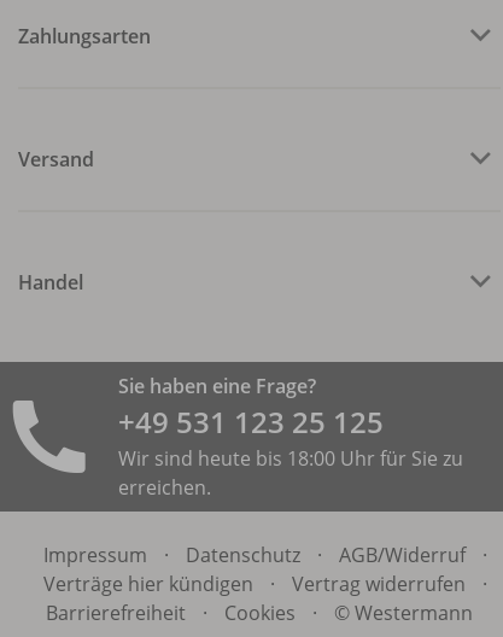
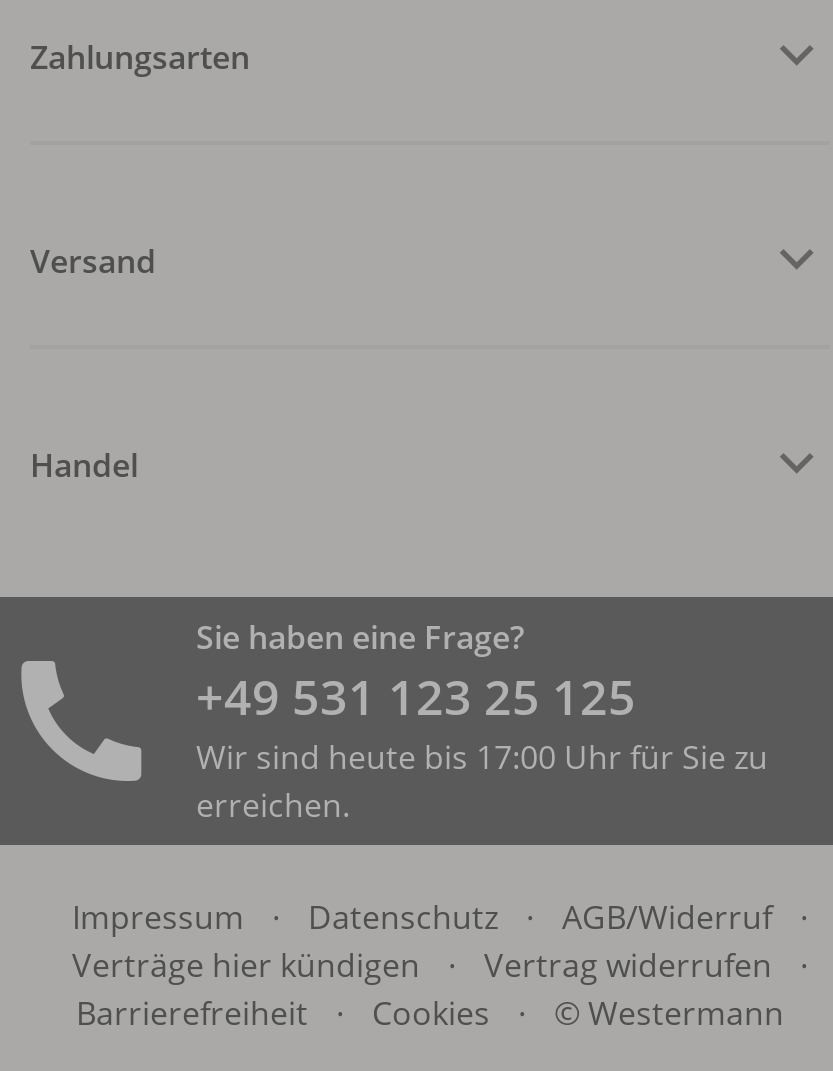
[118,445,463,471] Wir sind heute bis 18:00 Uhr für Sie zu -> [196,734,768,778] Wir sind heute bis 17:00 Uhr für Sie zu

